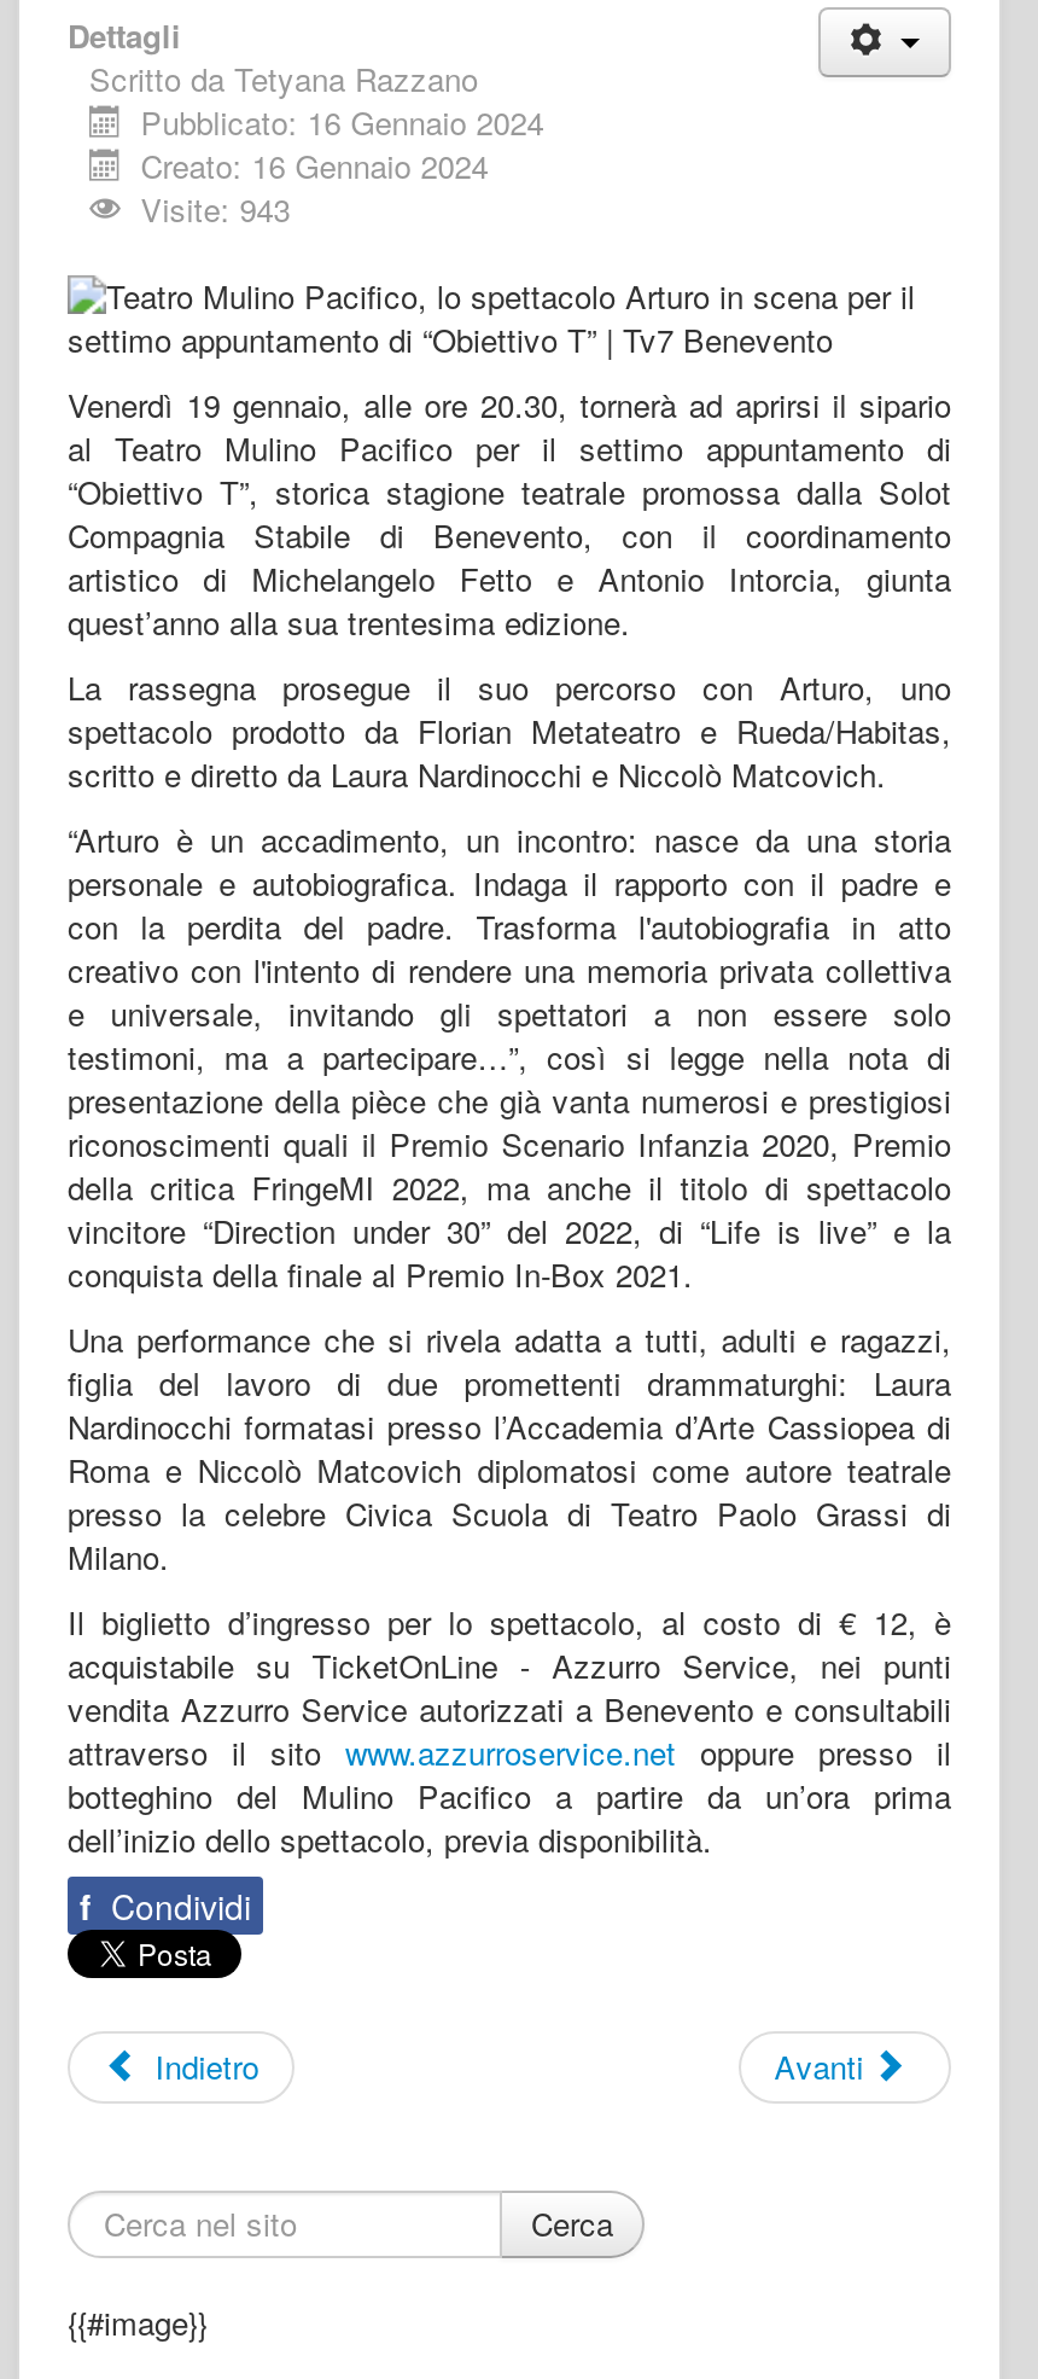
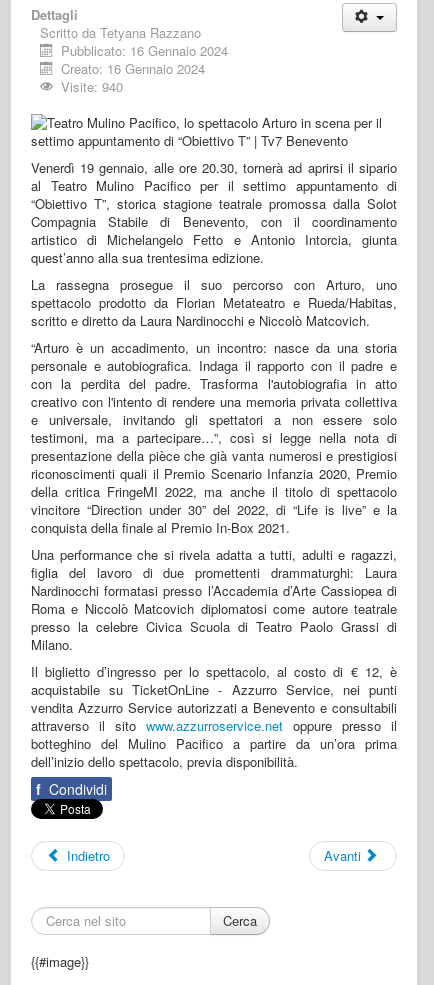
[140,186,290,232] Visite: 943 -> [61,77,123,96] Visite: 940

